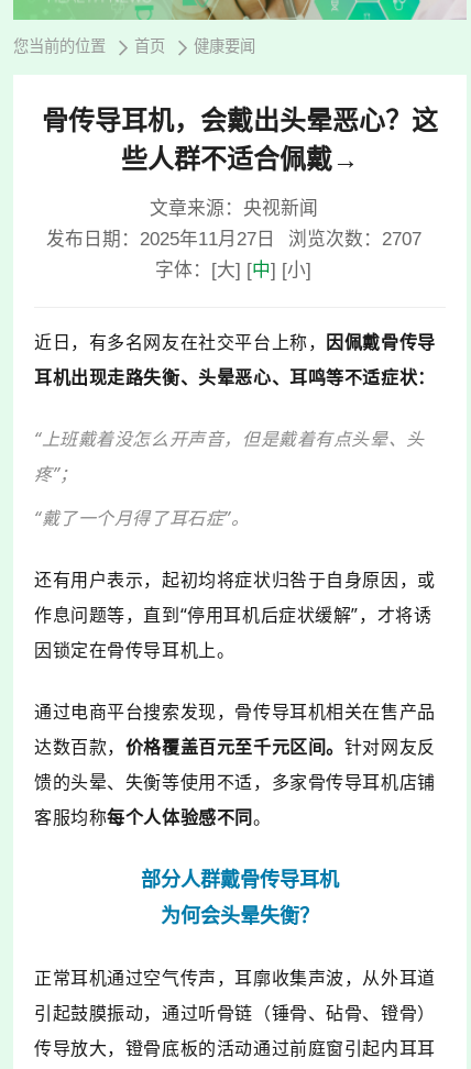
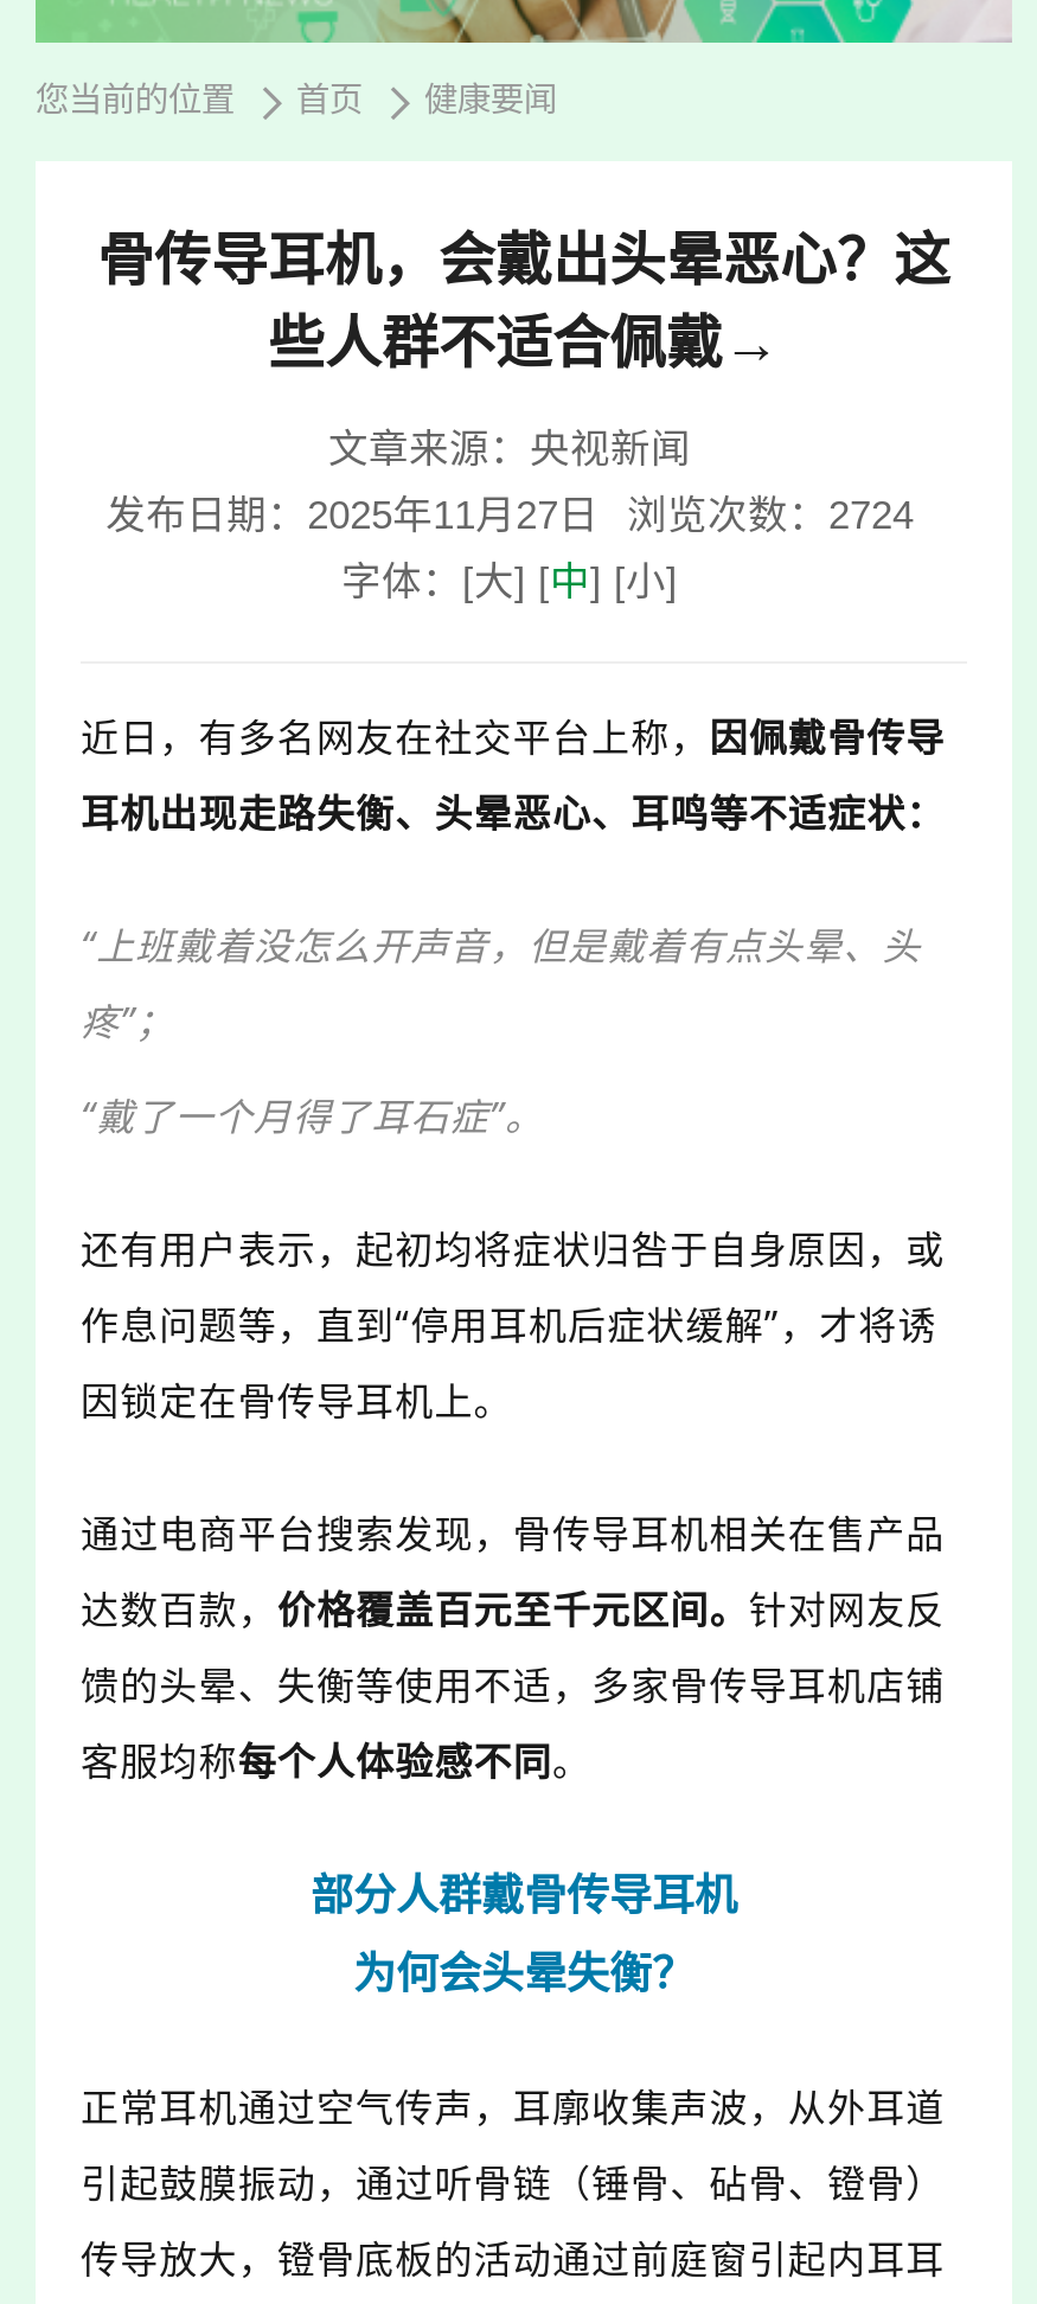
[46,229,421,250] 发布日期：2025年11月27日 浏览次数：2707 -> [106,493,914,538] 发布日期：2025年11月27日 浏览次数：2724

